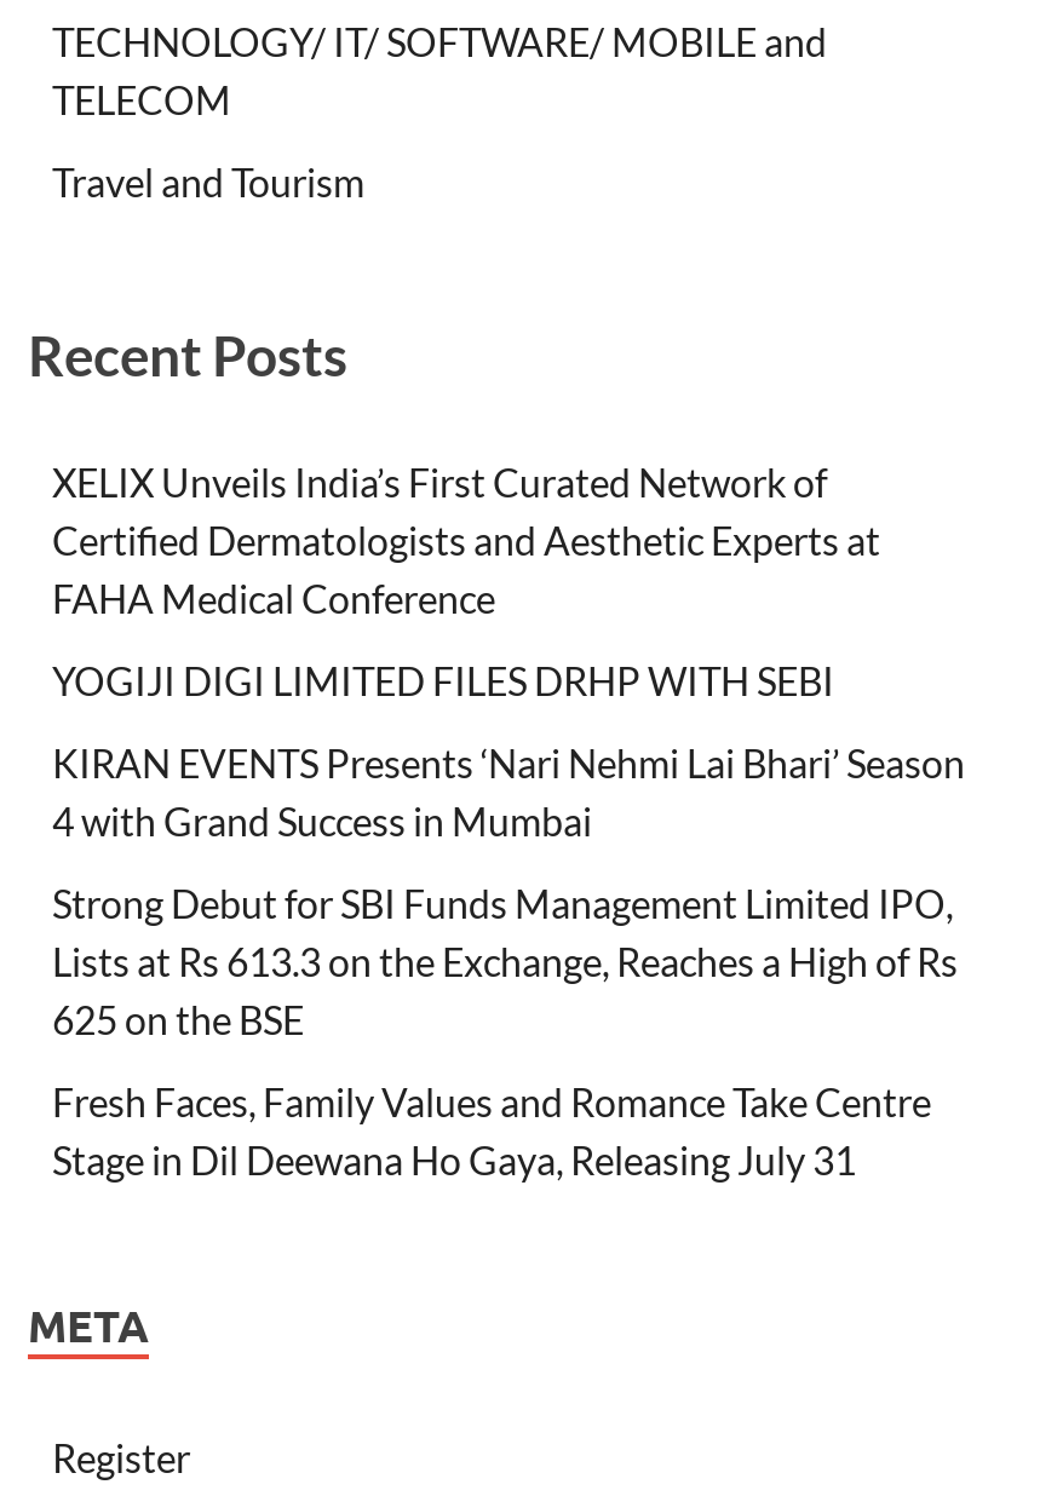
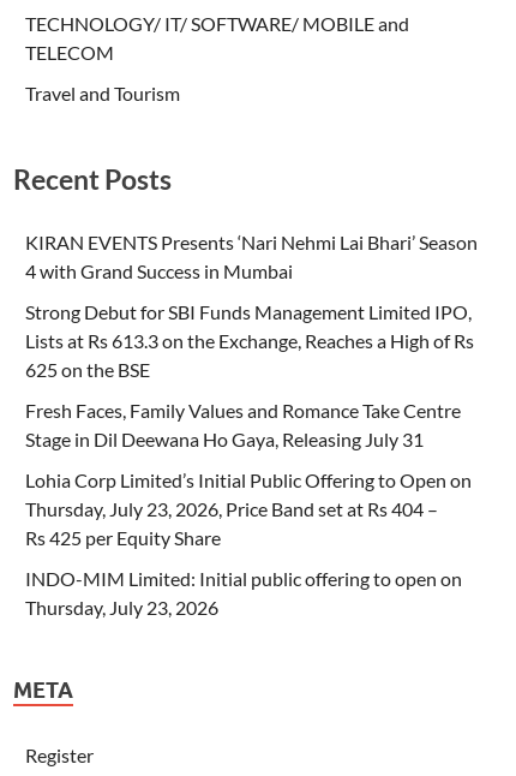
[52,458,880,703] XELIX Unveils India’s First Curated Network of | Certified Dermatologists and Aesthetic Experts at | FAHA Medical Conference | YOGIJI DIGI LIMITED FILES DRHP WITH SEBI -> none
moved [52,739,965,1182] -> [25,231,478,450]: KIRAN EVENTS Presents ‘Nari Nehmi Lai Bhari’ Season | 4 with Grand Success in Mumbai | Strong Debut for SBI Funds Management Limited IPO, | Lists at Rs 613.3 on the Exchange, Reaches a High of Rs | 625 on the BSE | Fresh Faces, Family Values and Romance Take Centre | Stage in Dil Deewana Ho Gaya, Releasing July 31
none -> [25,468,472,619] Lohia Corp Limited’s Initial Public Offering to Open on | Thursday, July 23, 2026, Price Band set at Rs 404 – | Rs 425 per Equity Share | INDO-MIM Limited: Initial public offering to open on | Thursday, July 23, 2026

